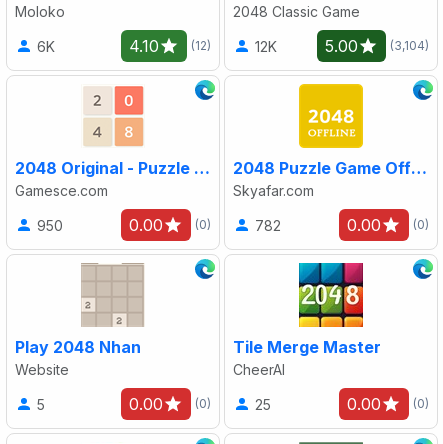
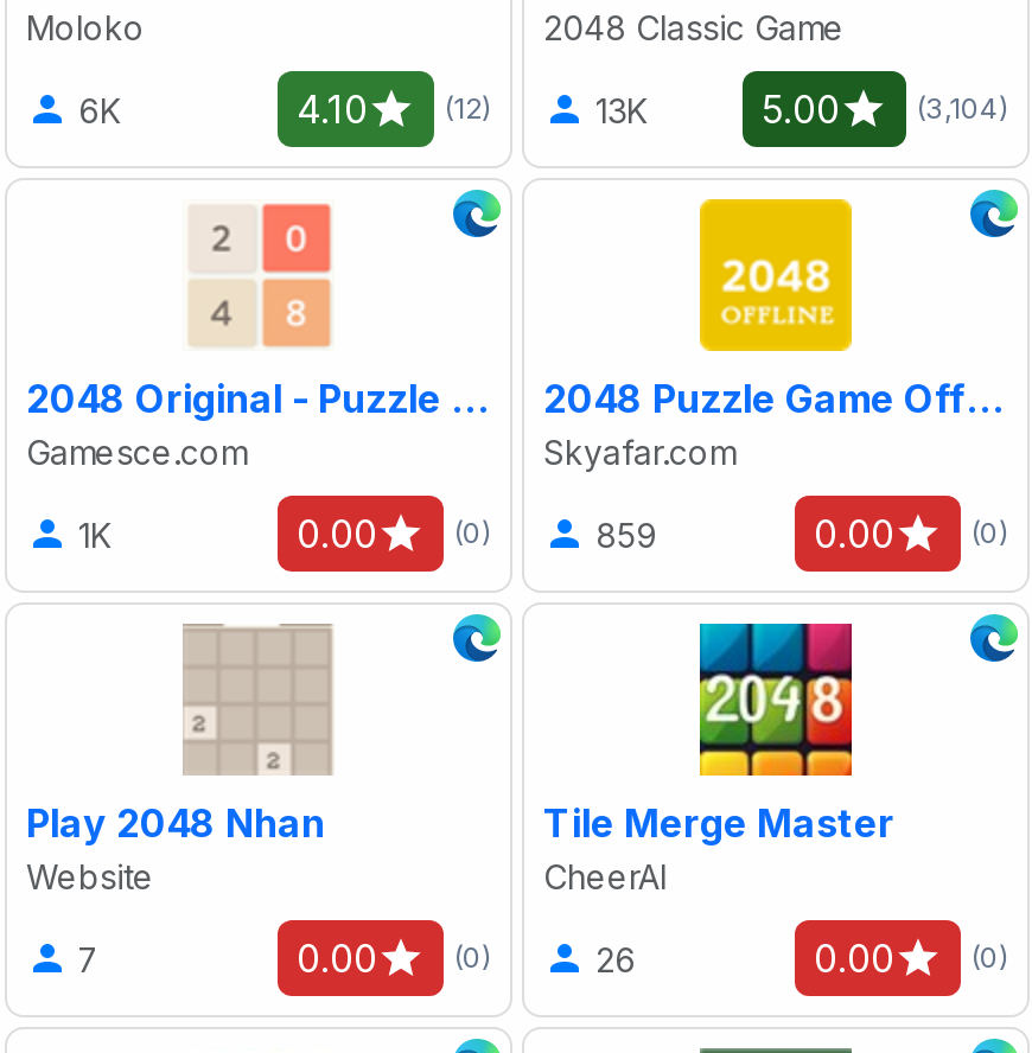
[255,38,277,55] 12K -> [595,90,648,130] 13K
[37,217,63,234] 950 -> [78,515,112,555] 1K
[255,217,281,234] 782 -> [595,515,657,555] 859
[37,396,45,413] 5 -> [78,939,100,979] 7
[255,396,271,413] 25 -> [595,939,636,979] 26

